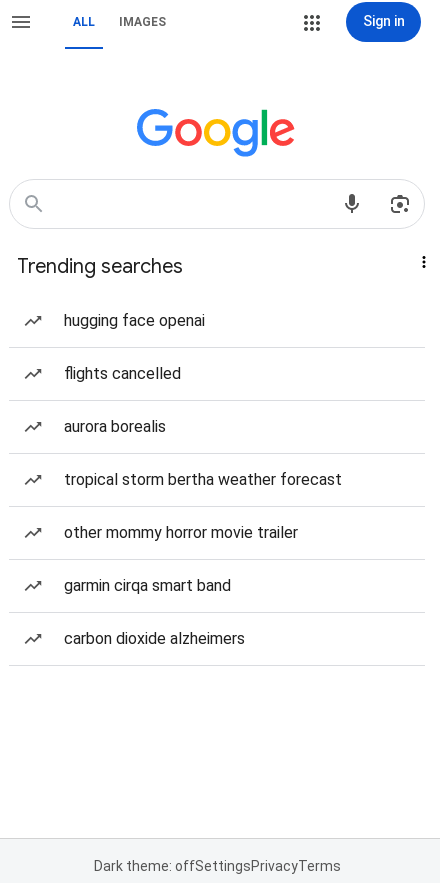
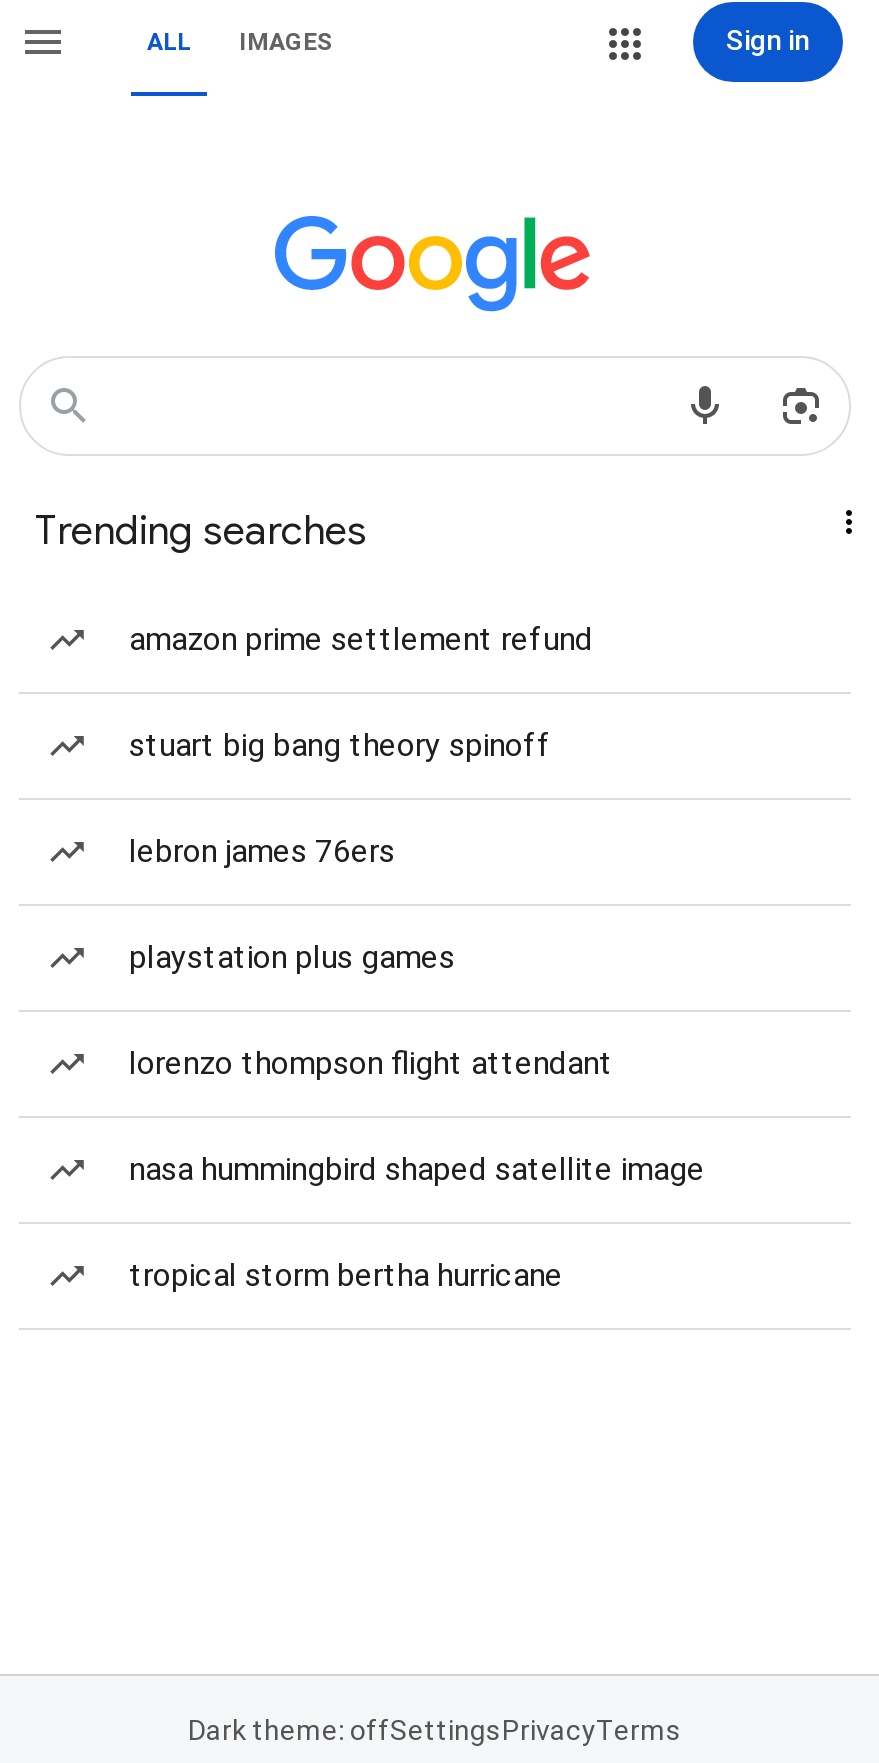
[64,311,205,330] hugging face openai -> [129,620,593,658] amazon prime settlement refund
[64,364,181,383] flights cancelled -> [129,726,551,764] stuart big bang theory spinoff
[64,417,166,436] aurora borealis -> [129,832,395,870] lebron james 76ers
[64,470,342,489] tropical storm bertha weather forecast -> [129,938,455,976] playstation plus games
[64,523,298,542] other mommy horror movie trailer -> [129,1044,613,1082] lorenzo thompson flight attendant
[64,576,231,595] garmin cirqa smart band -> [129,1150,705,1188] nasa hummingbird shaped satellite image
[64,629,245,648] carbon dioxide alzheimers -> [129,1256,563,1294] tropical storm bertha hurricane

